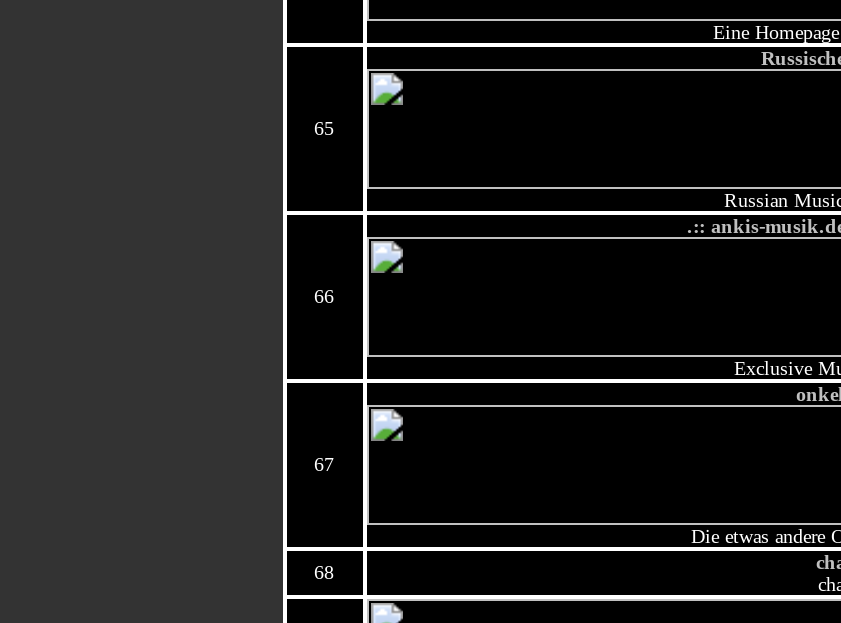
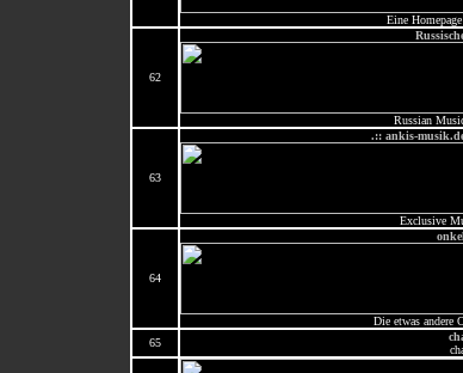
[314,117,334,139] 65 -> [149,71,160,84] 62
[314,285,334,307] 66 -> [149,171,160,184] 63
[314,453,334,475] 67 -> [149,271,160,285] 64
[314,561,334,583] 68 -> [149,336,160,349] 65

